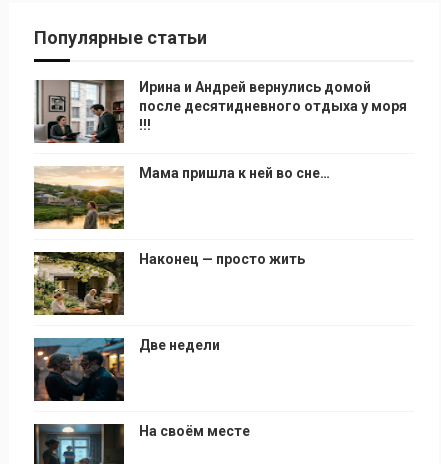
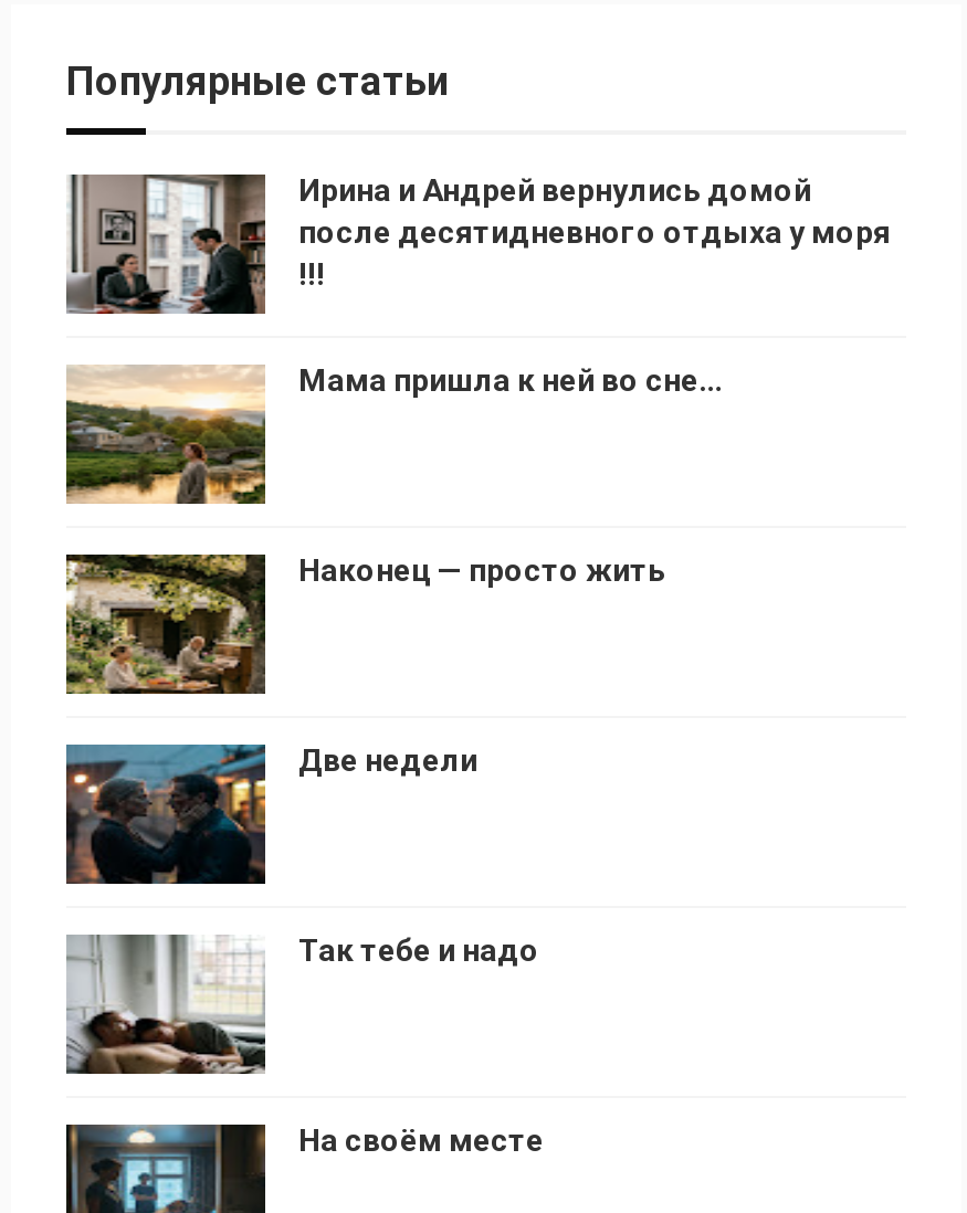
none -> [66,932,539,1076] [image] | Так тебе и надо

